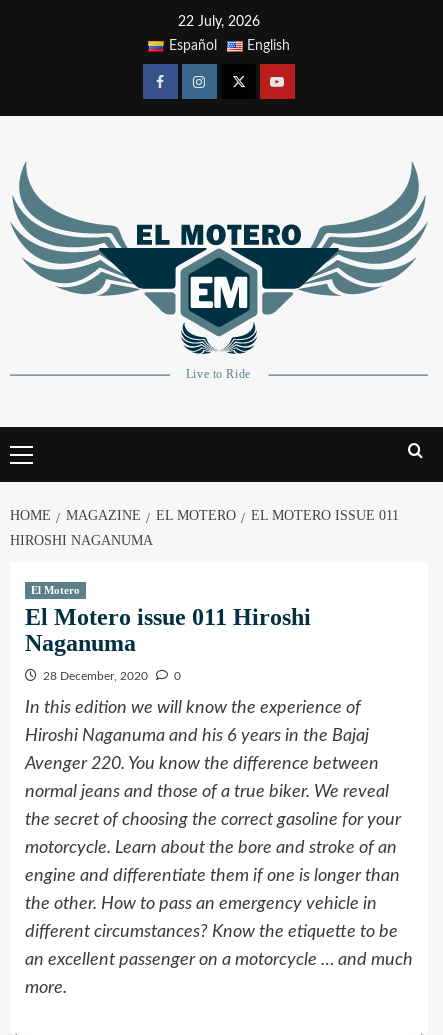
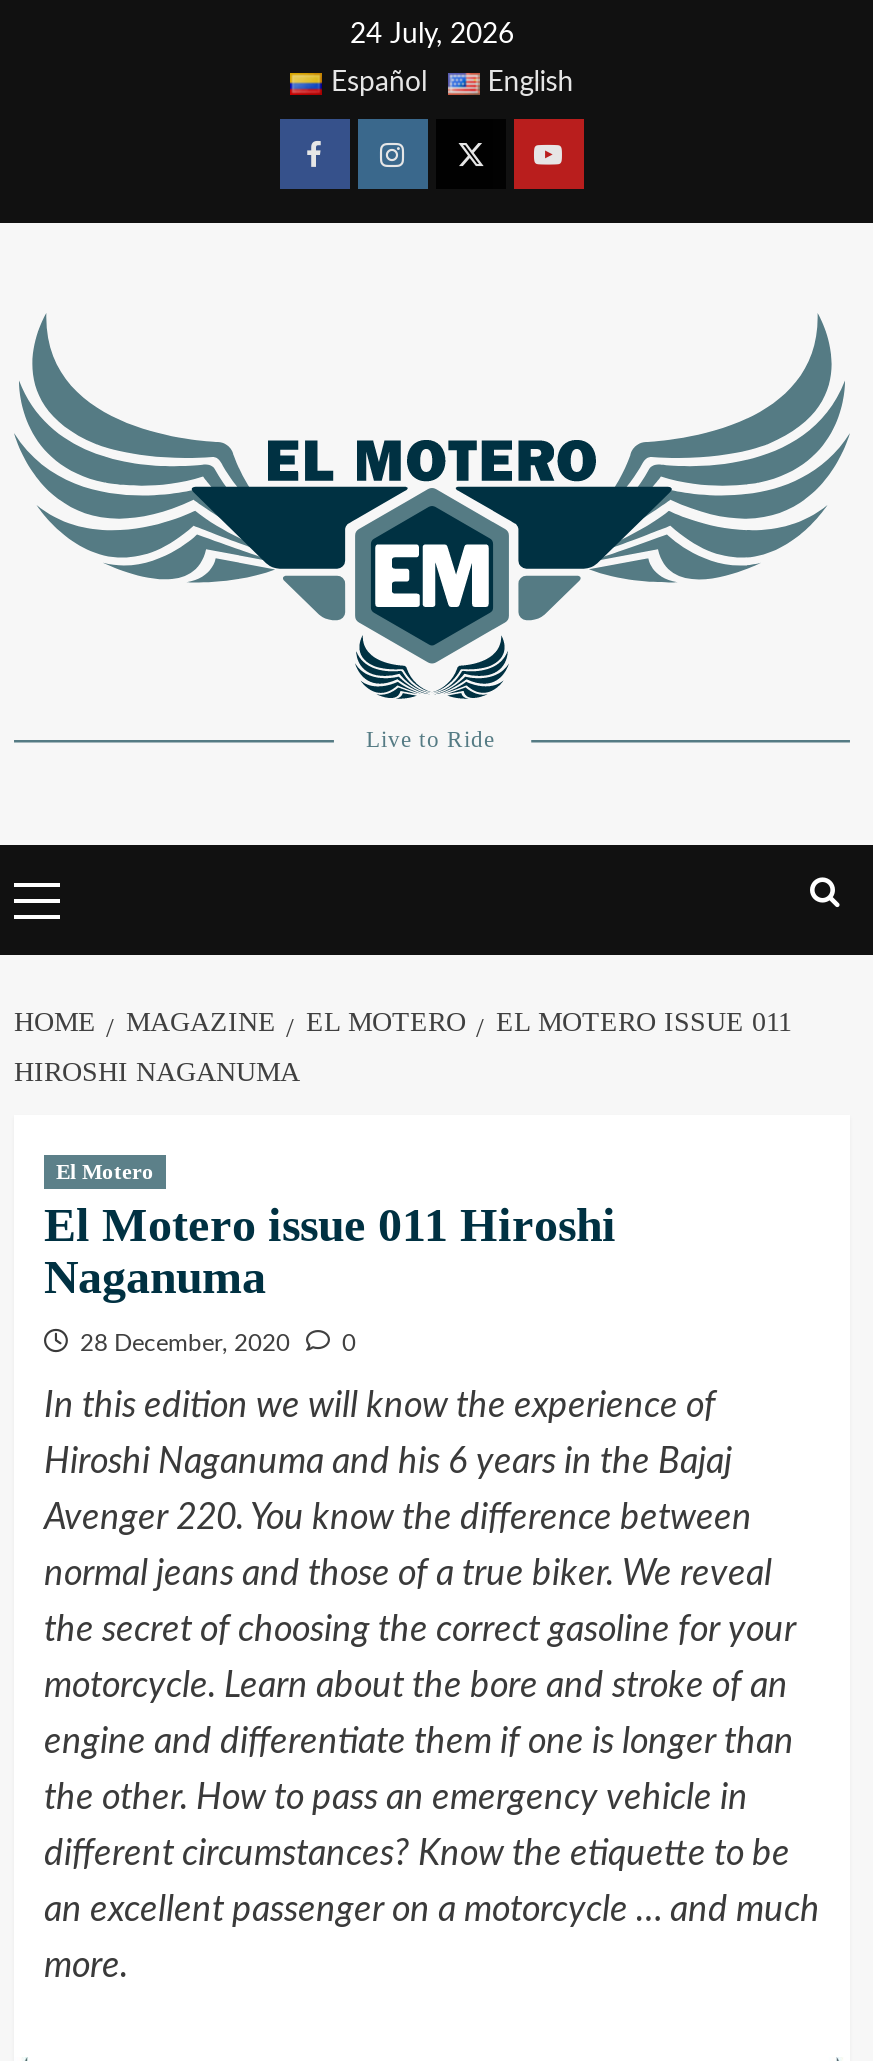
[178,15,260,29] 22 July, 2026 -> [350,21,514,49] 24 July, 2026

